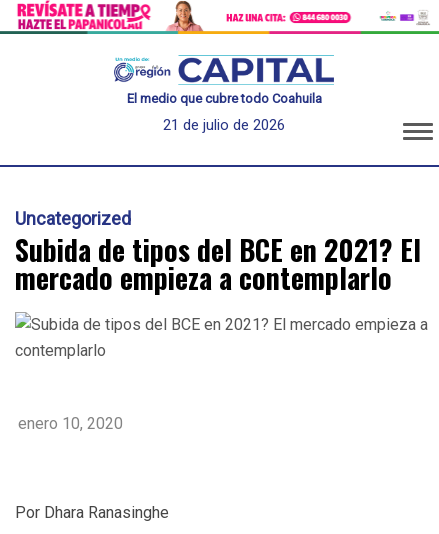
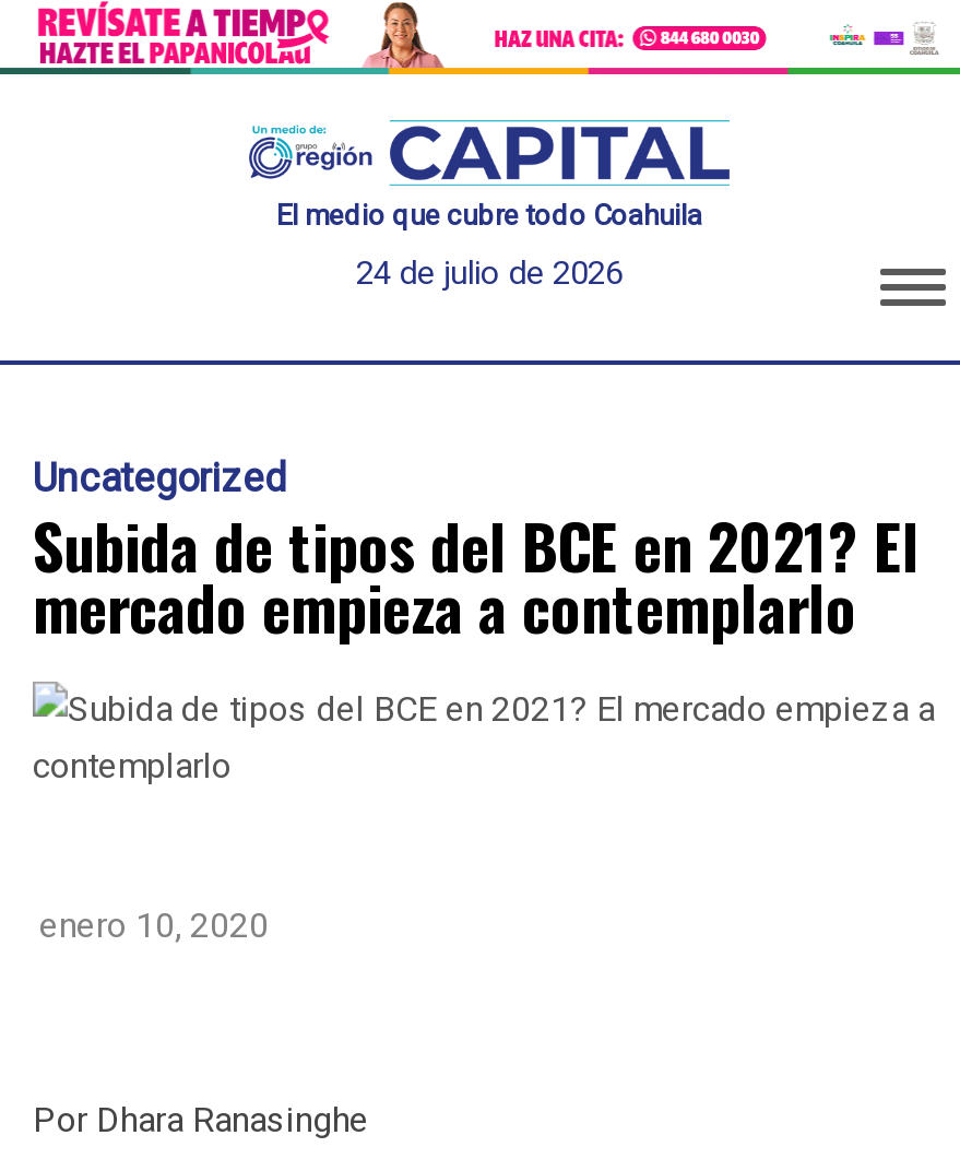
[163,116,285,134] 21 de julio de 2026 -> [356,254,623,293] 24 de julio de 2026

